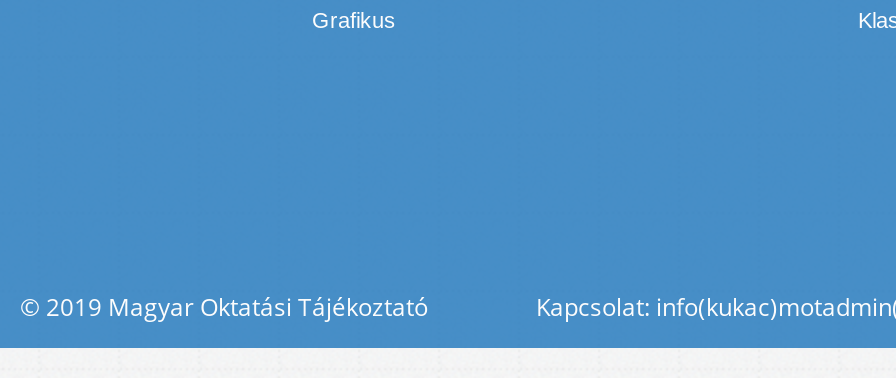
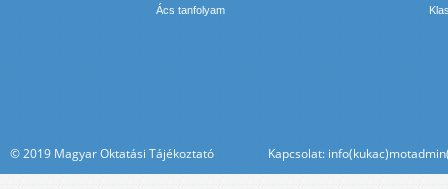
[312,7,396,31] Grafikus -> [156,4,225,16] Ács tanfolyam

